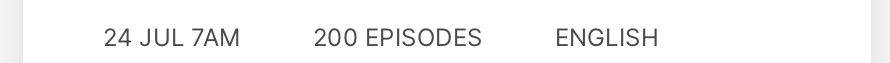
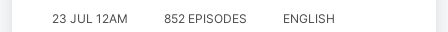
[103,22,483,52] 24 JUL 7AM | 200 EPISODES -> [52,11,247,26] 23 JUL 12AM | 852 EPISODES

